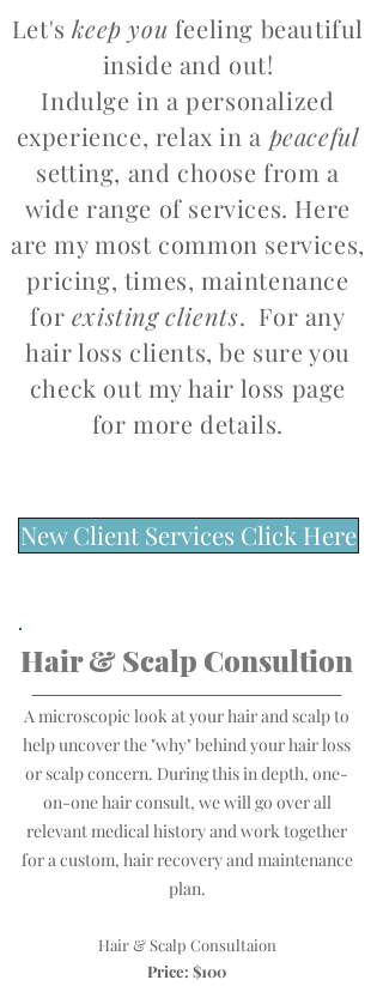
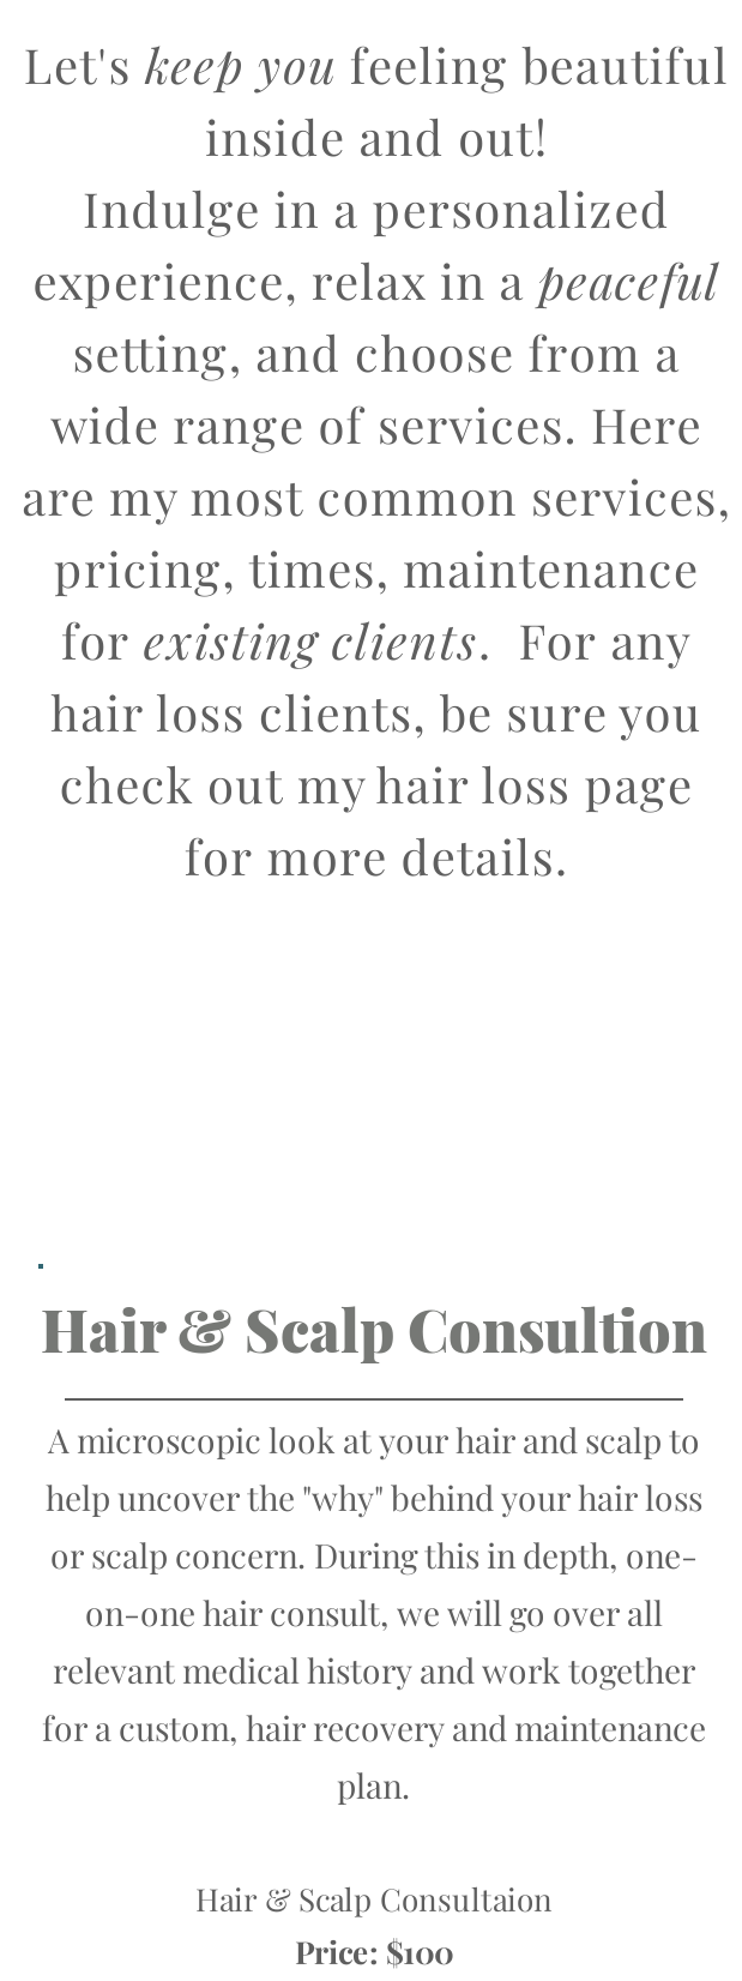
[20,519,357,551] New Client Services Click Here -> none

